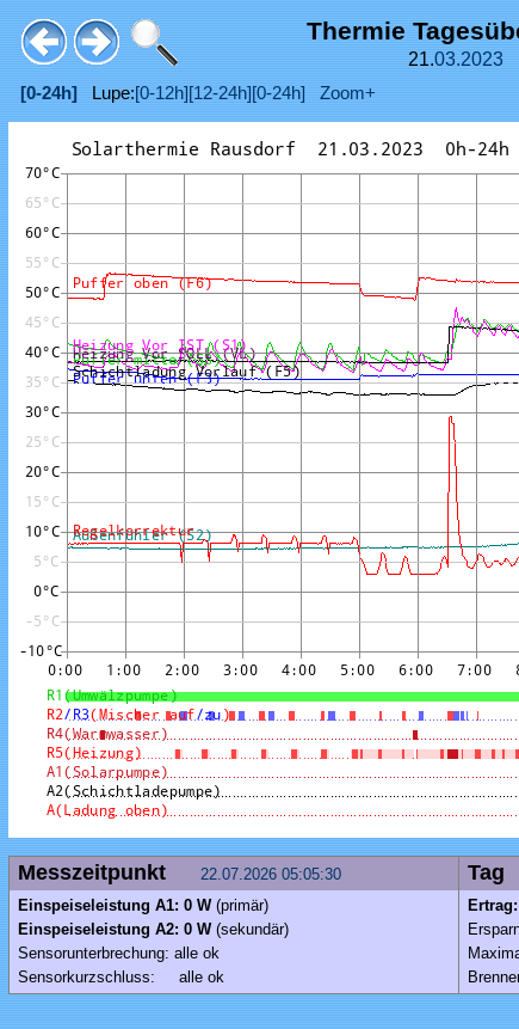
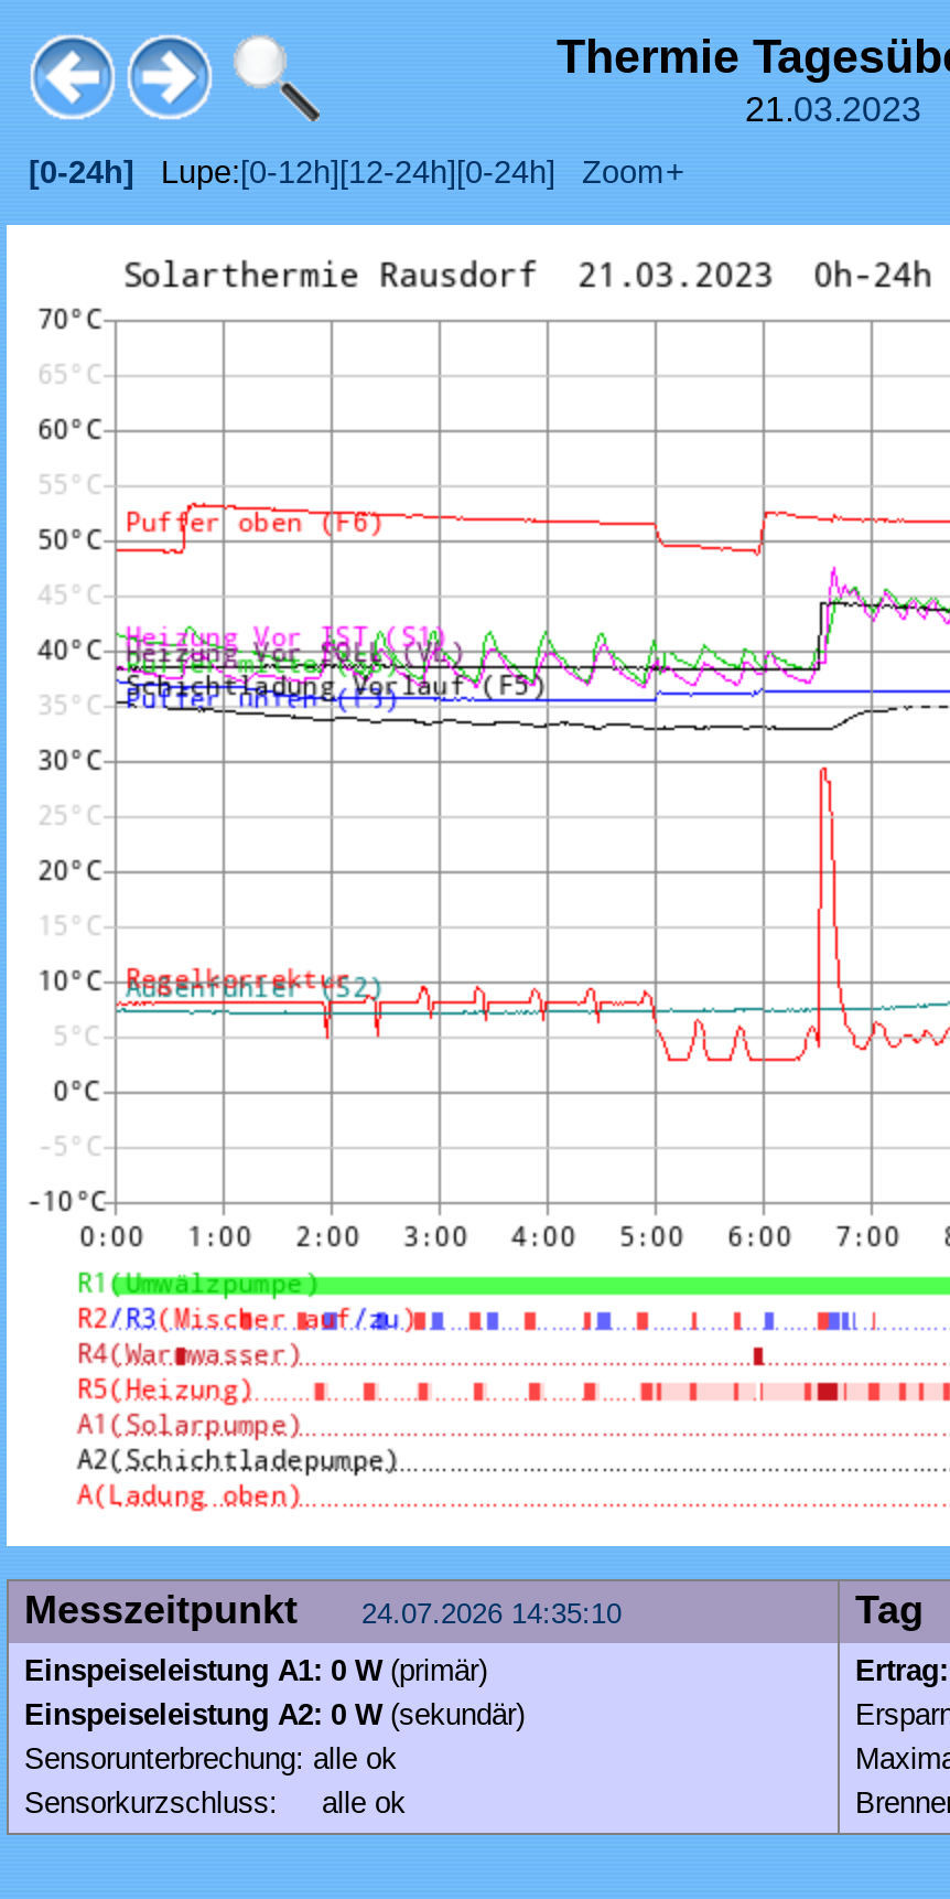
[18,860,346,884] Messzeitpunkt 22.07.2026 05:05:30 -> [24,1587,630,1631] Messzeitpunkt 24.07.2026 14:35:10

